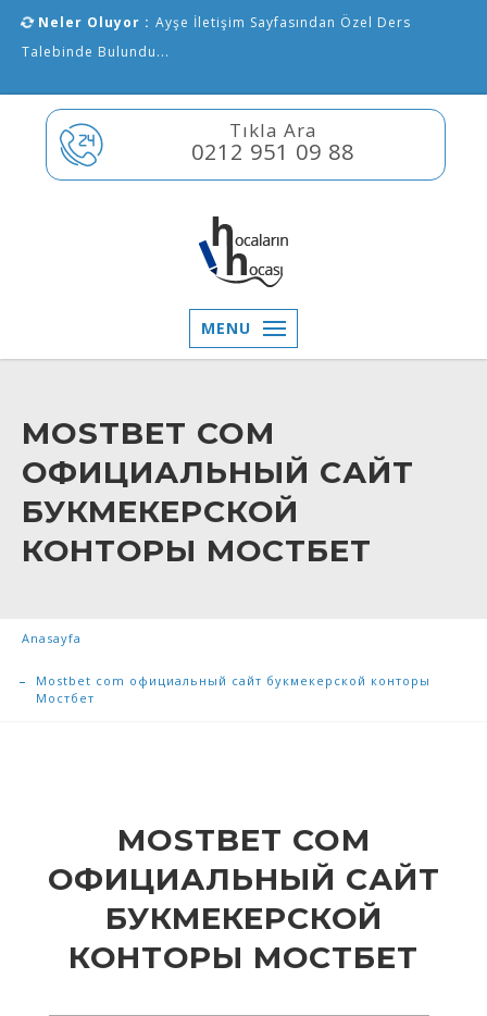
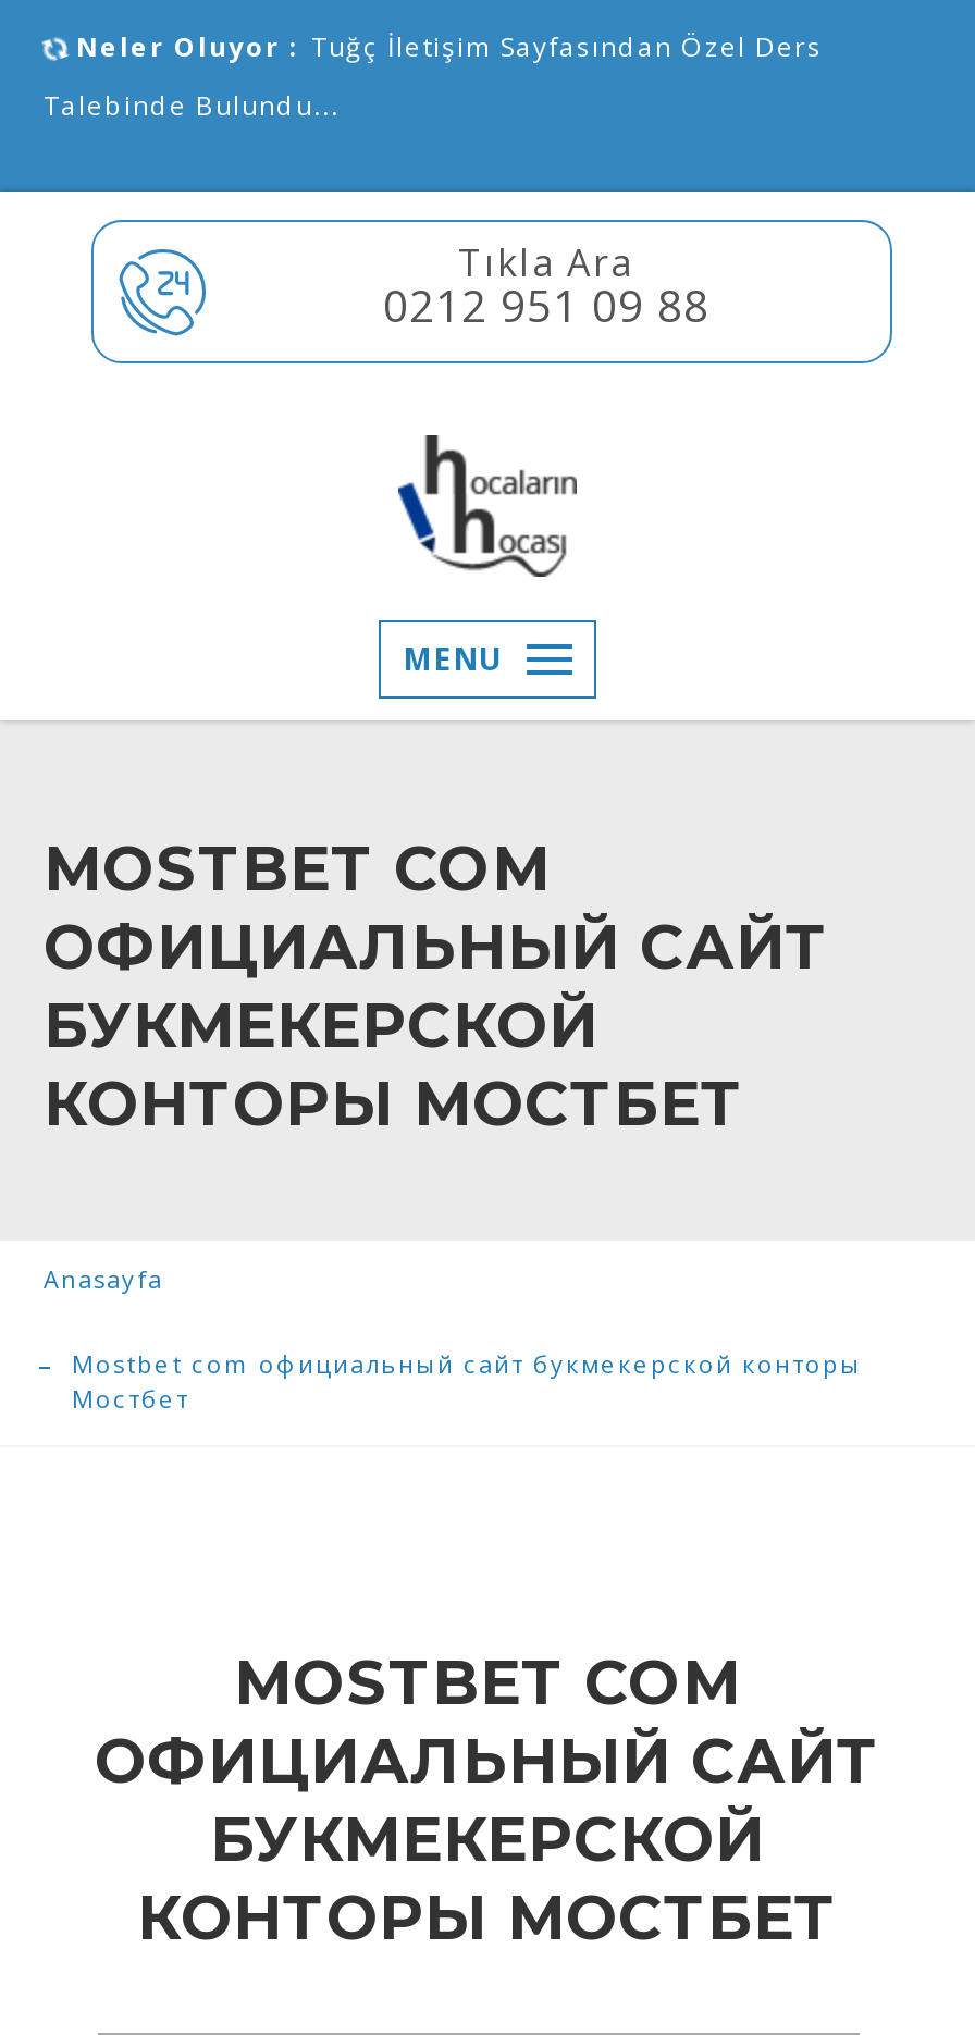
[34,13,411,32] Neler Oluyor : Ayşe İletişim Sayfasından Özel Ders -> [67,28,823,65] Neler Oluyor : Tuğç İletişim Sayfasından Özel Ders

